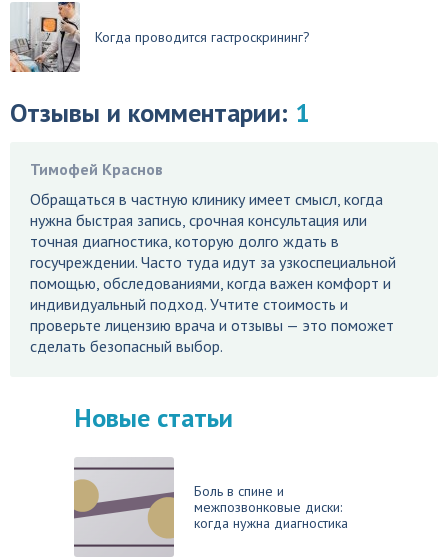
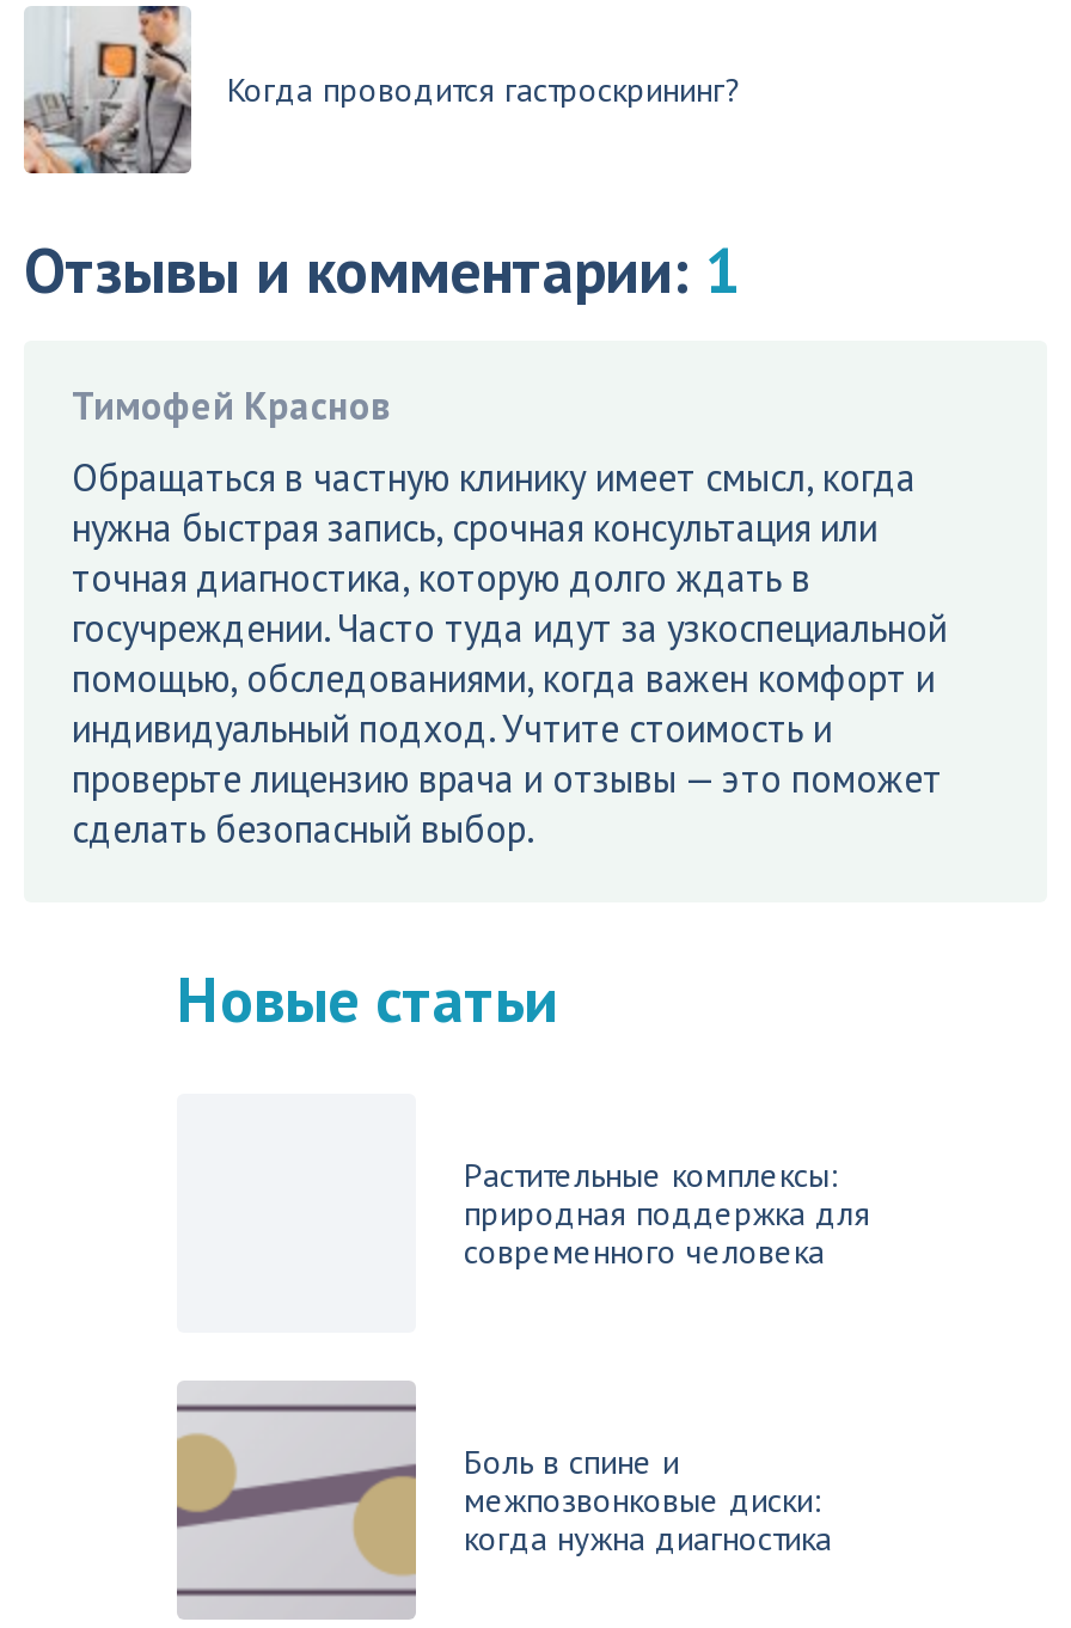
none -> [464,1153,870,1273] Растительные комплексы: | природная поддержка для | современного человека

